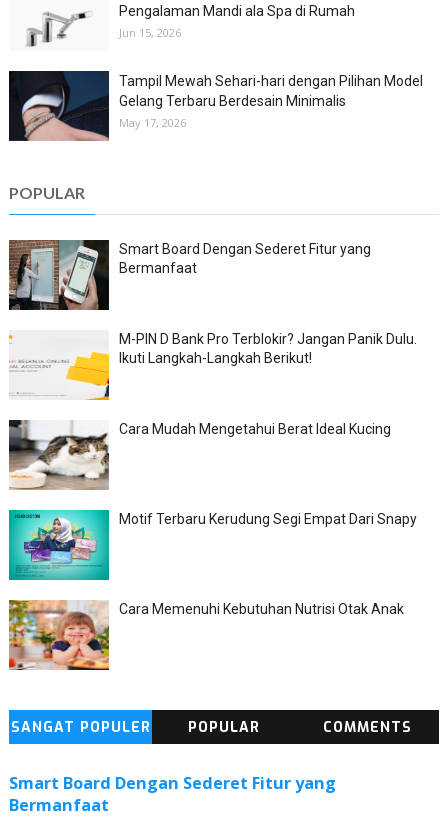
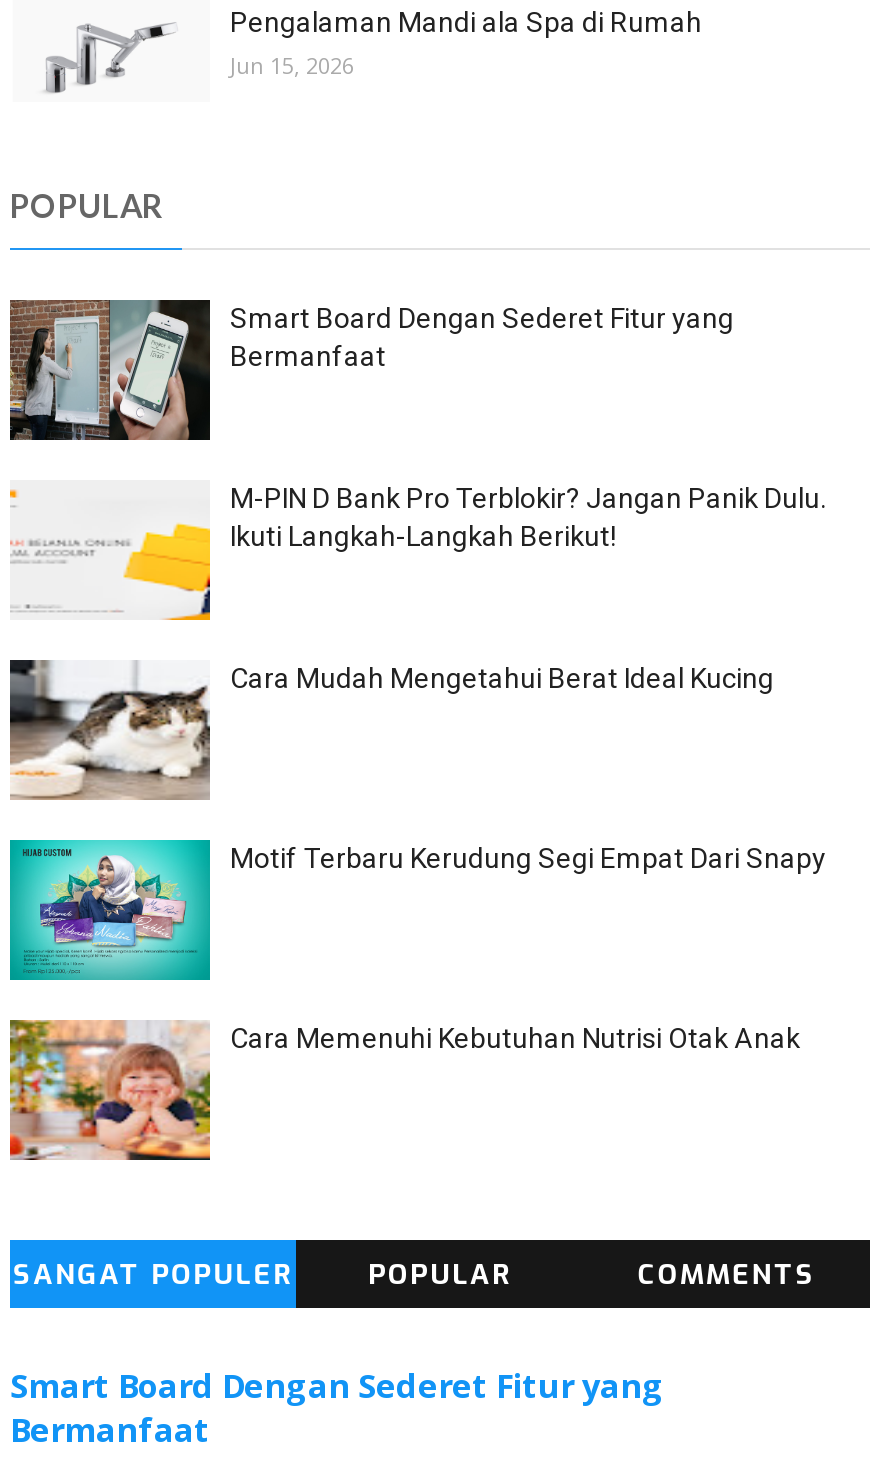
[8,70,423,142] [image] | Tampil Mewah Sehari-hari dengan Pilihan Model | Gelang Terbaru Berdesain Minimalis | May 17, 2026 -> none

